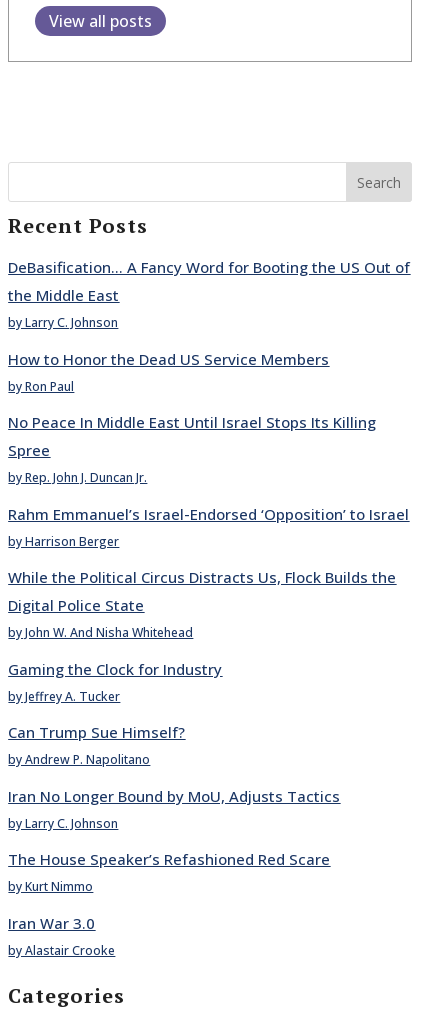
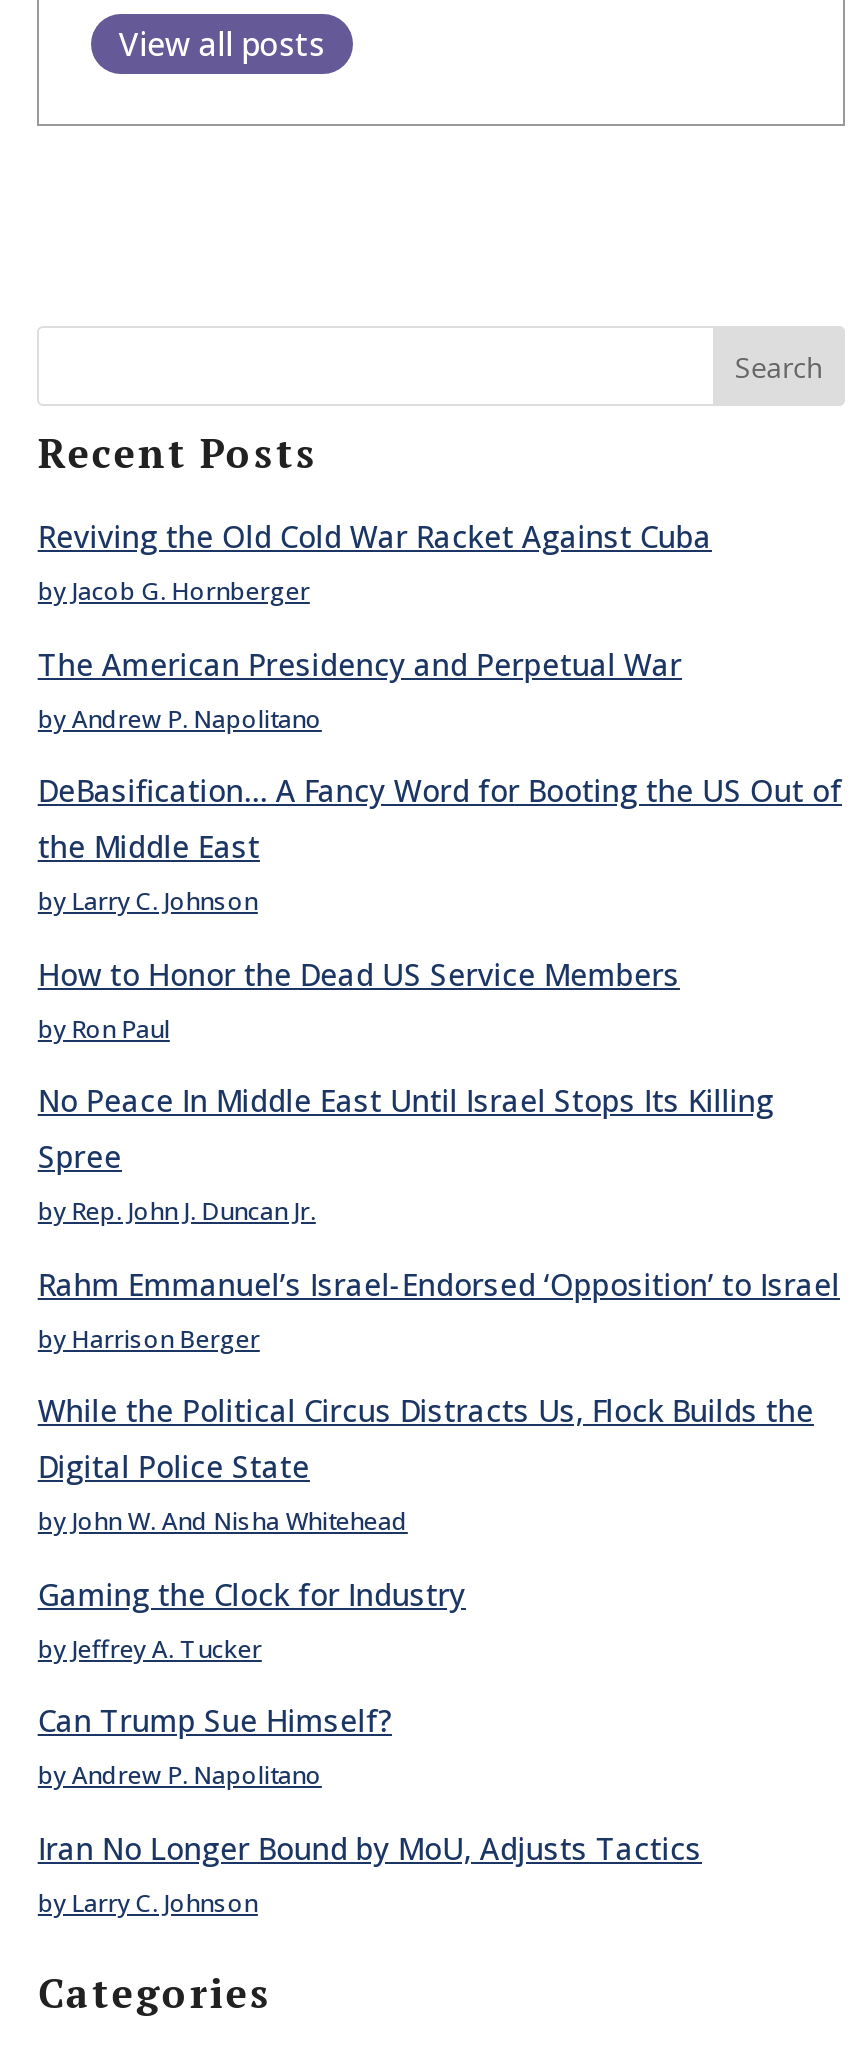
none -> [38,517,712,736] Reviving the Old Cold War Racket Against Cuba | by Jacob G. Hornberger | The American Presidency and Perpetual War | by Andrew P. Napolitano
moved [8,257,410,832] -> [38,771,842,1920]: DeBasification… A Fancy Word for Booting the US Out of | the Middle East | by Larry C. Johnson | ... | Iran No Longer Bound by MoU, Adjusts Tactics | by Larry C. Johnson
[8,849,330,959] The House Speaker’s Refashioned Red Scare | by Kurt Nimmo | Iran War 3.0 | by Alastair Crooke -> none

